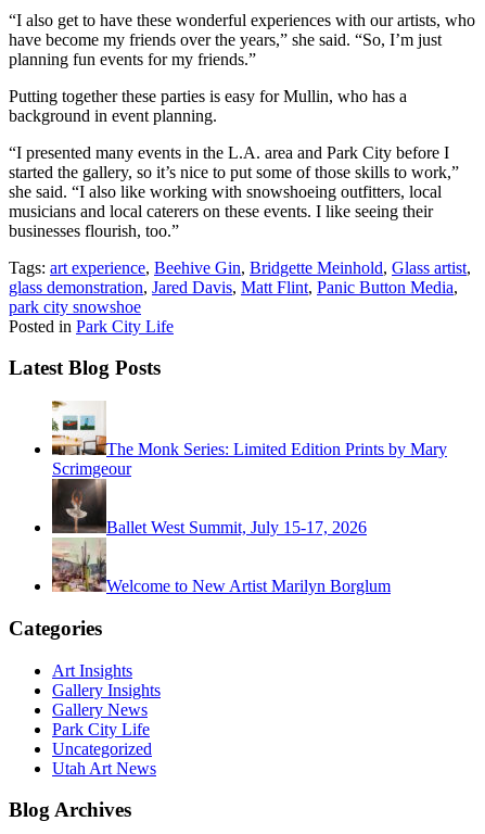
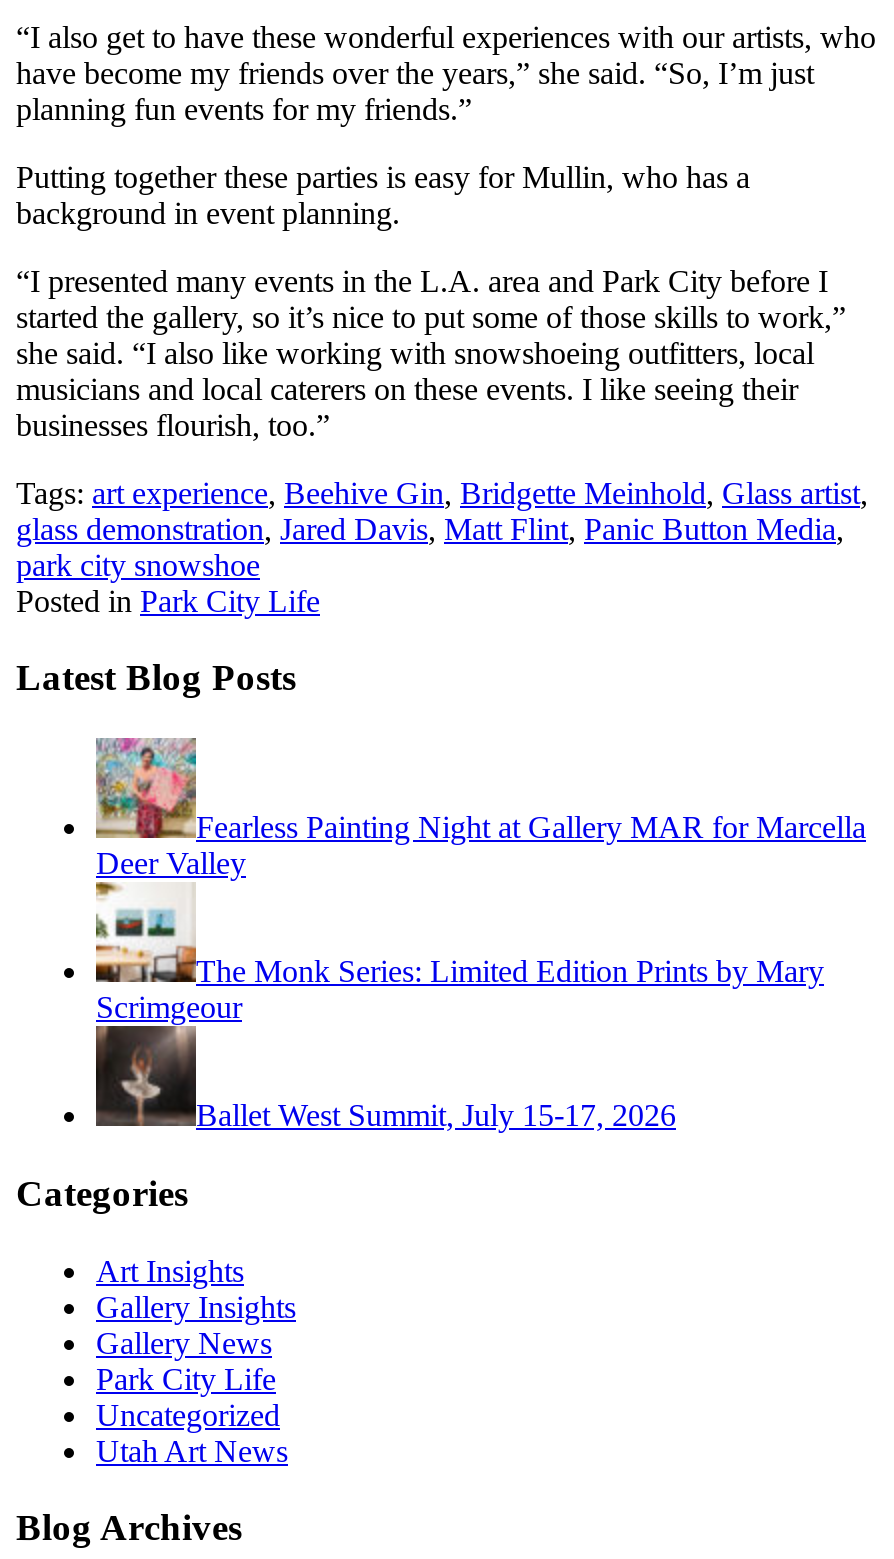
none -> [94,736,866,880] [image] | Fearless Painting Night at Gallery MAR for Marcella | Deer Valley
moved [50,404,447,537] -> [92,888,824,1132]: [image] | The Monk Series: Limited Edition Prints by Mary | Scrimgeour | Ballet West Summit, July 15-17, 2026
[51,536,391,595] [image] | Welcome to New Artist Marilyn Borglum -> none

